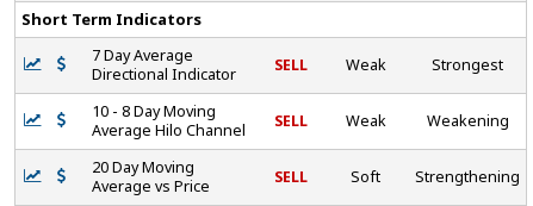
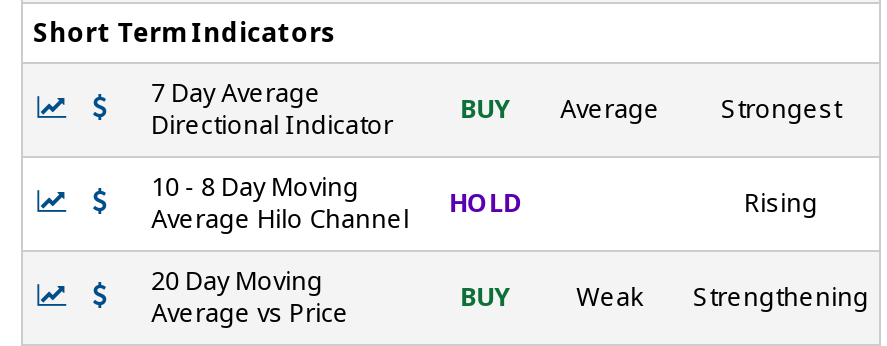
[274,55,386,75] SELL | Weak -> [460,93,660,127] BUY | Average
[274,111,509,131] SELL | Weak | Weakening -> [449,187,818,221] HOLD | Rising
[274,167,380,187] SELL | Soft -> [460,281,644,315] BUY | Weak

